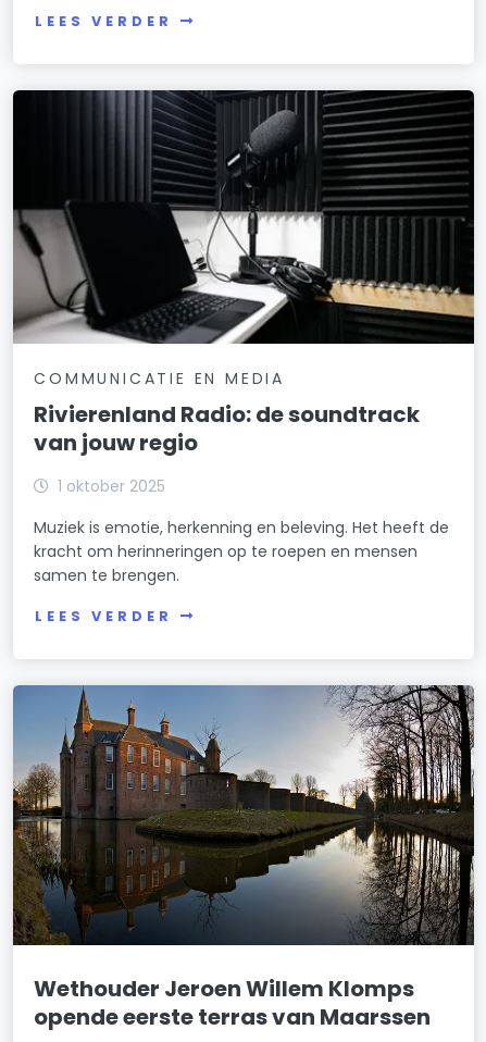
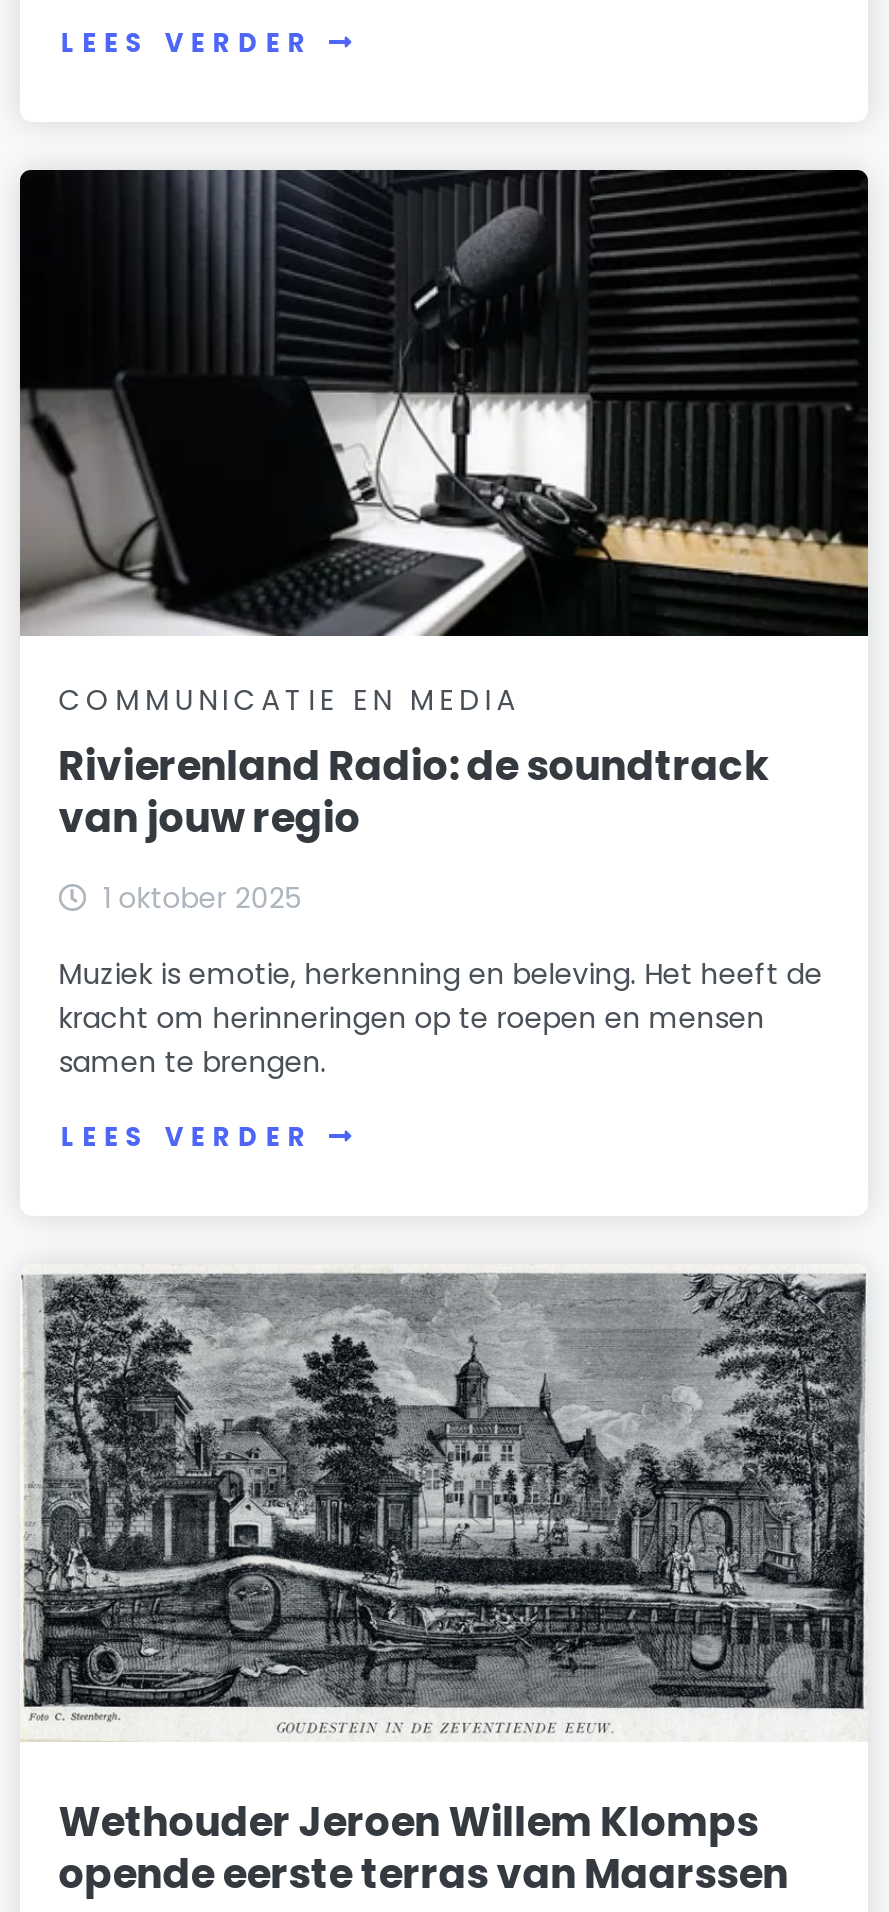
[12,684,475,946] [image] -> [20,1264,868,1742] [image]

